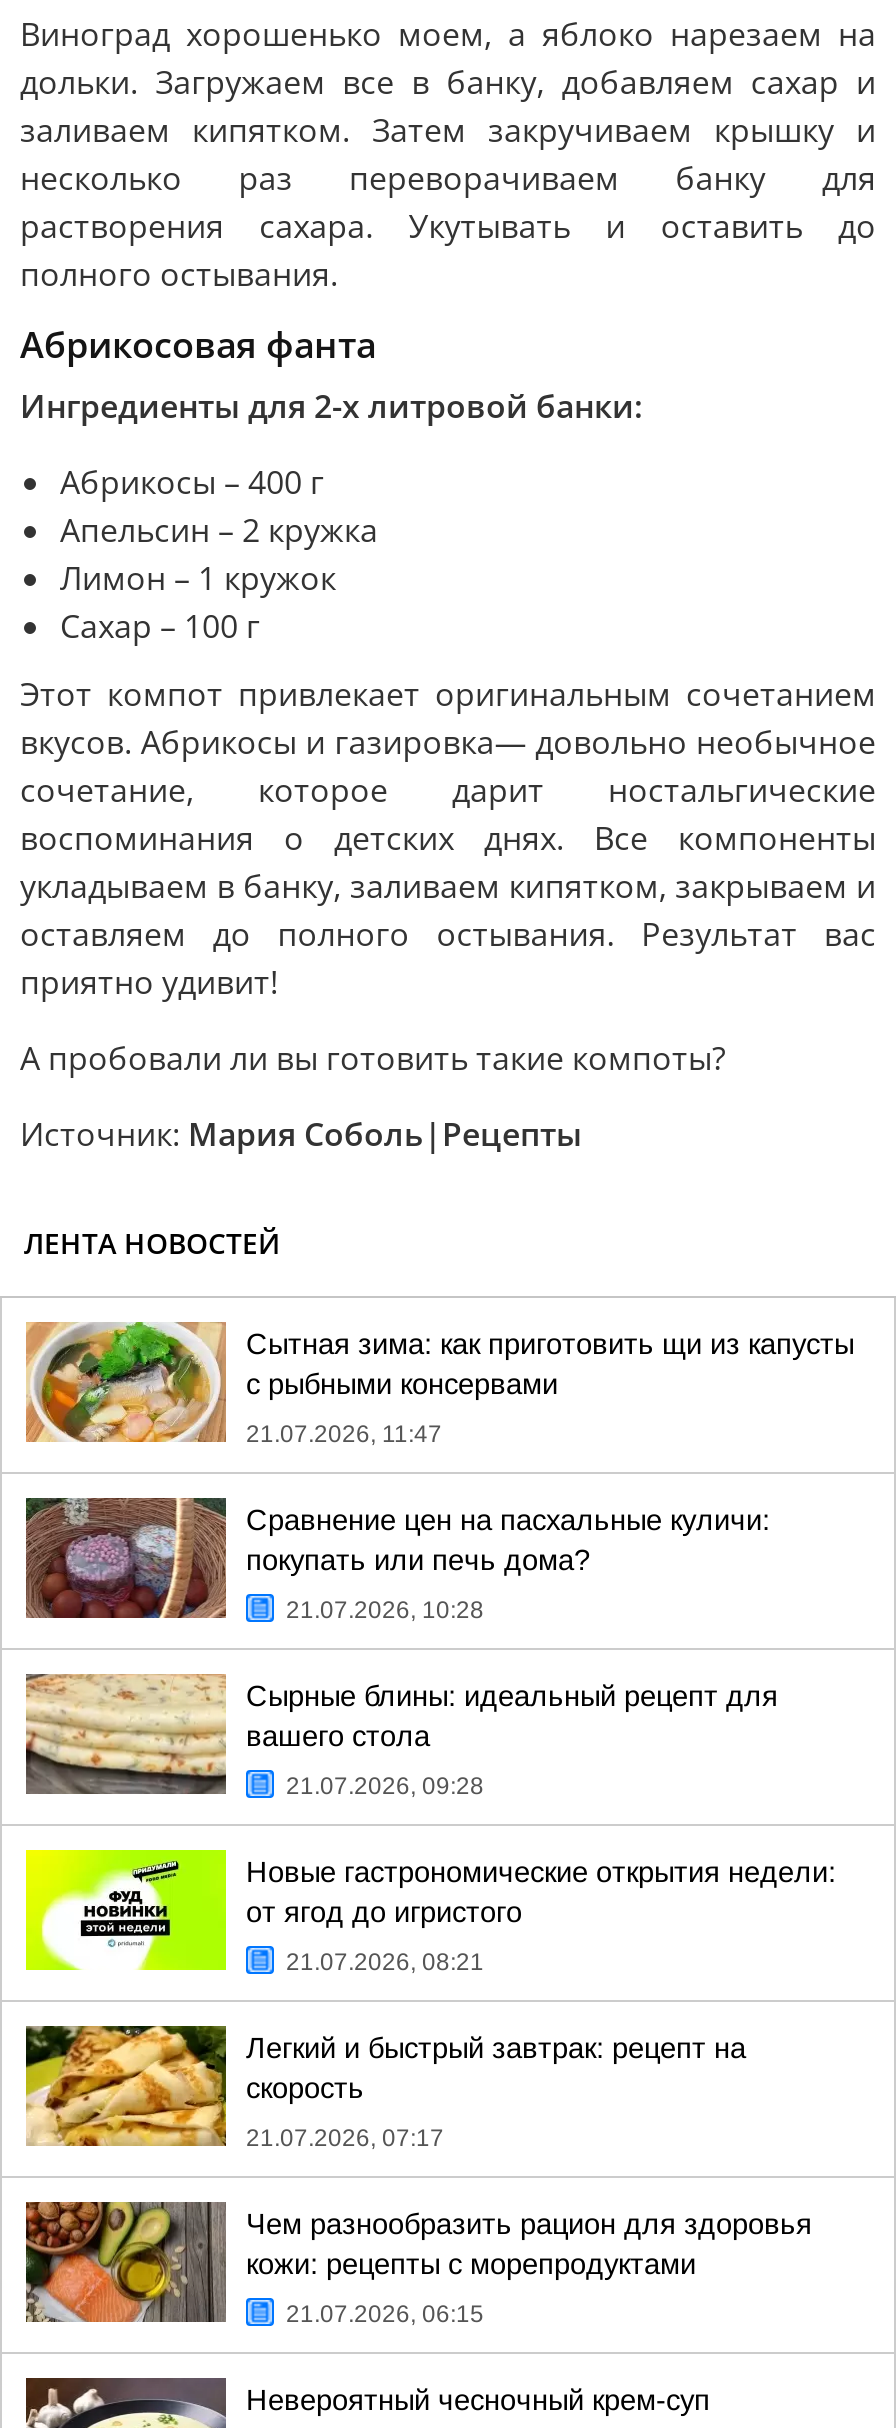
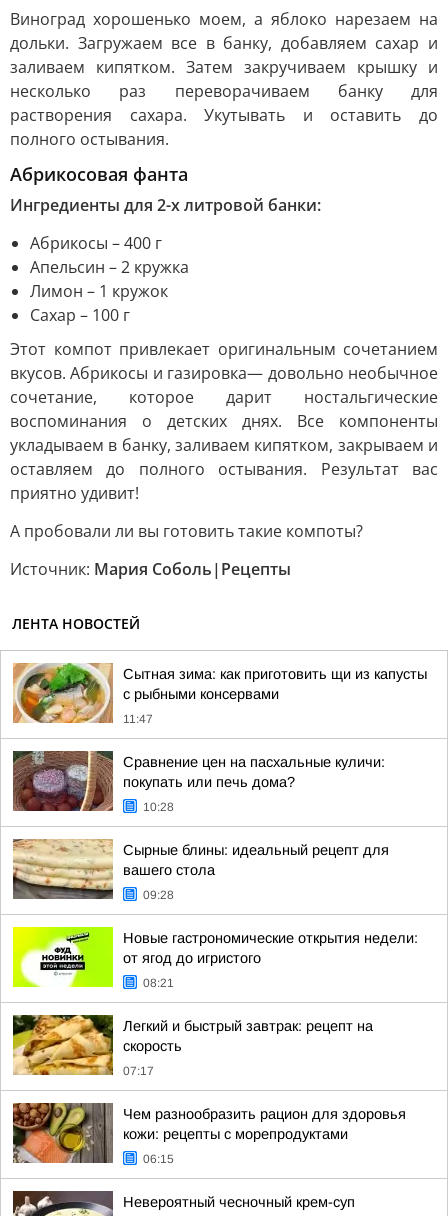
[246,1420,442,1448] 21.07.2026, 11:47 -> [123,712,153,726] 11:47
[286,1596,484,1624] 21.07.2026, 10:28 -> [143,800,174,814] 10:28
[286,1772,484,1800] 21.07.2026, 09:28 -> [143,888,174,902] 09:28
[286,1948,484,1976] 21.07.2026, 08:21 -> [143,976,174,990] 08:21
[246,2124,444,2152] 21.07.2026, 07:17 -> [123,1064,154,1078] 07:17
[286,2300,484,2328] 21.07.2026, 06:15 -> [143,1152,174,1166] 06:15

